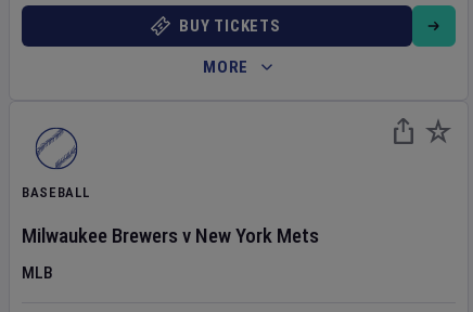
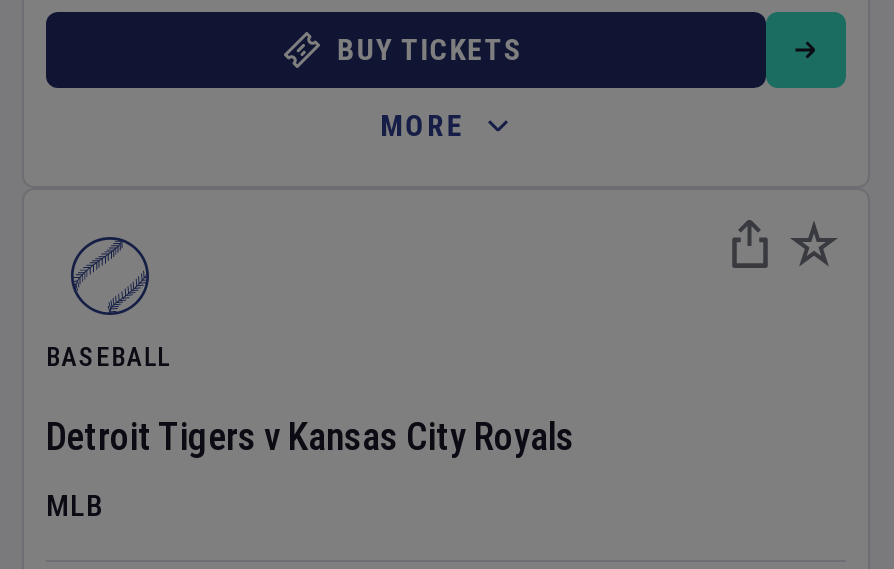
[22,223,319,248] Milwaukee Brewers v New York Mets -> [46,414,574,460] Detroit Tigers v Kansas City Royals

